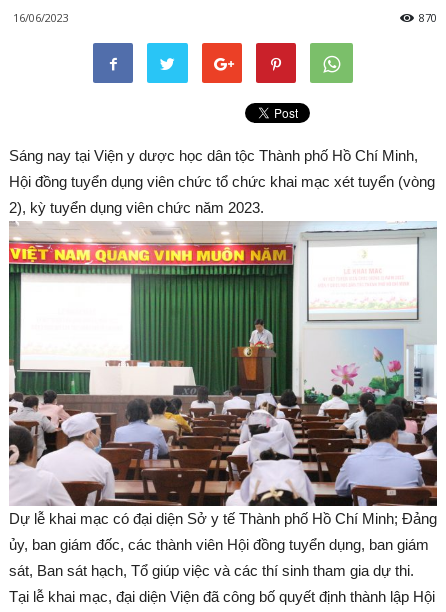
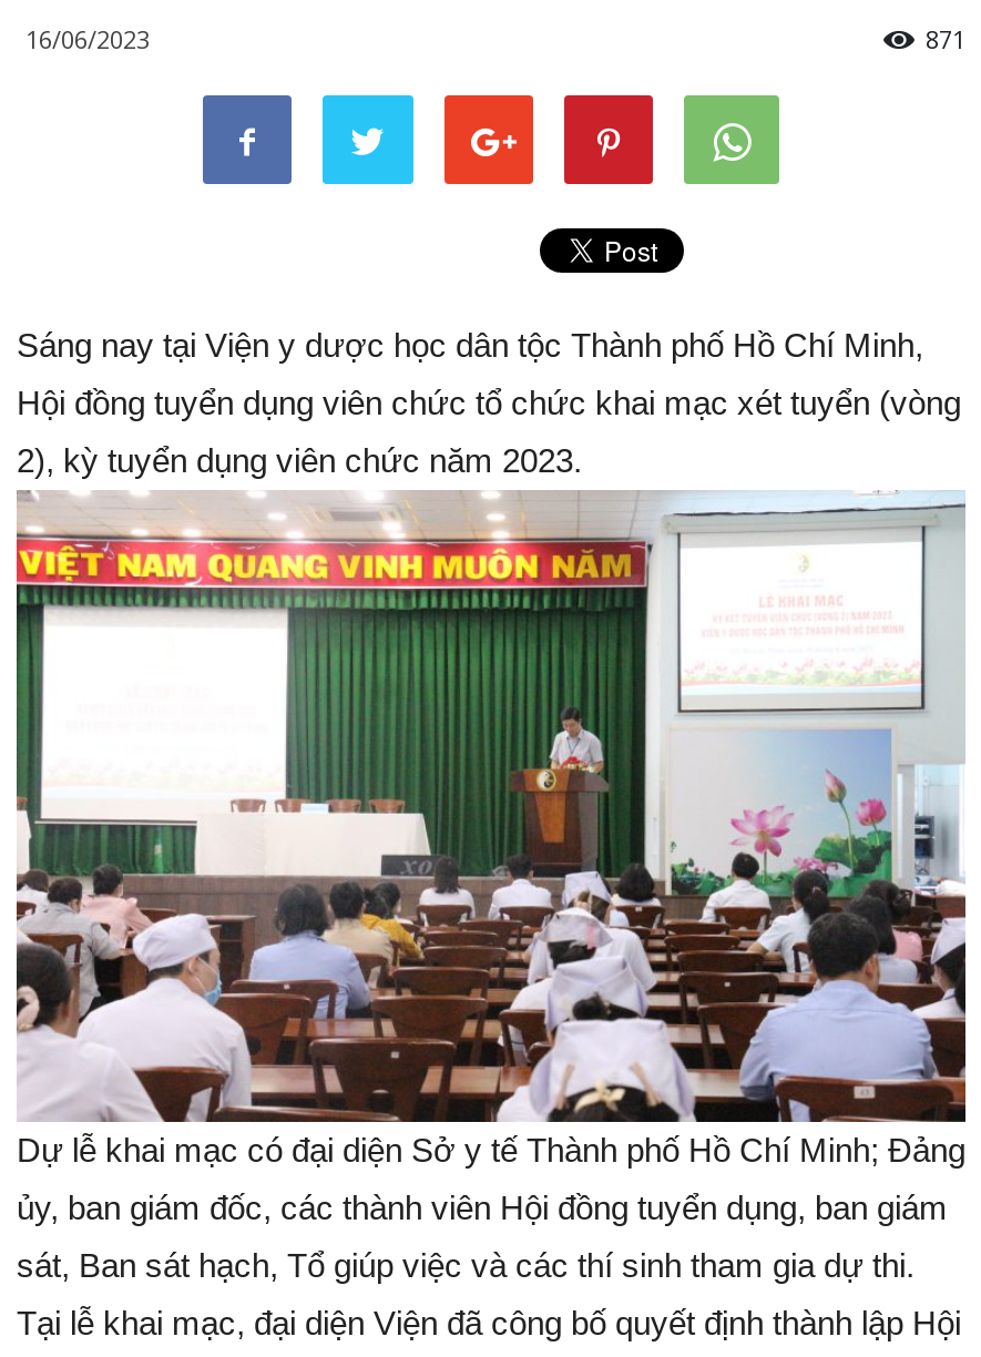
[419,10,437,25] 870 -> [926,22,965,55] 871

